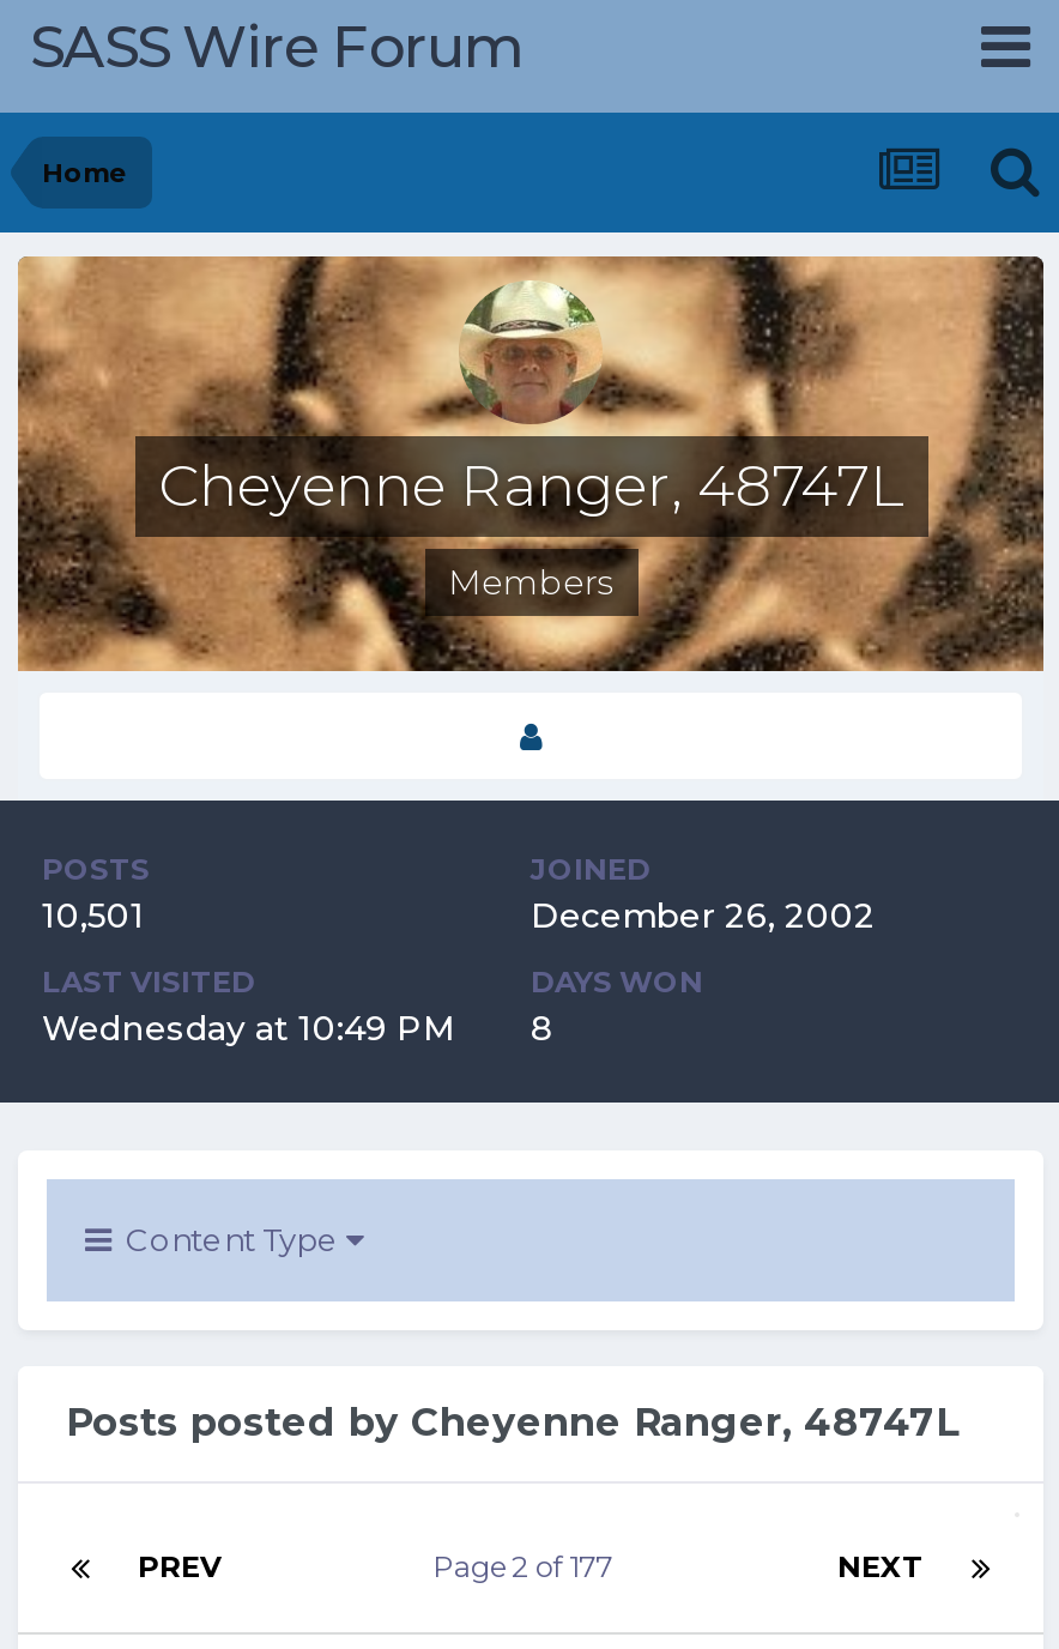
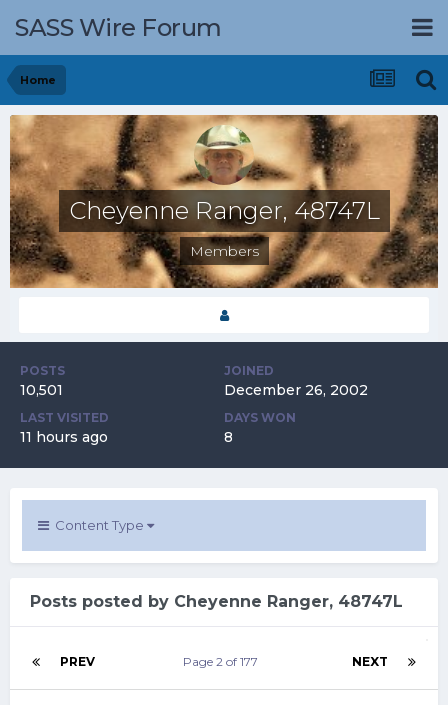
[42,1007,456,1050] Wednesday at 10:49 PM -> [20,428,108,446] 11 hours ago

